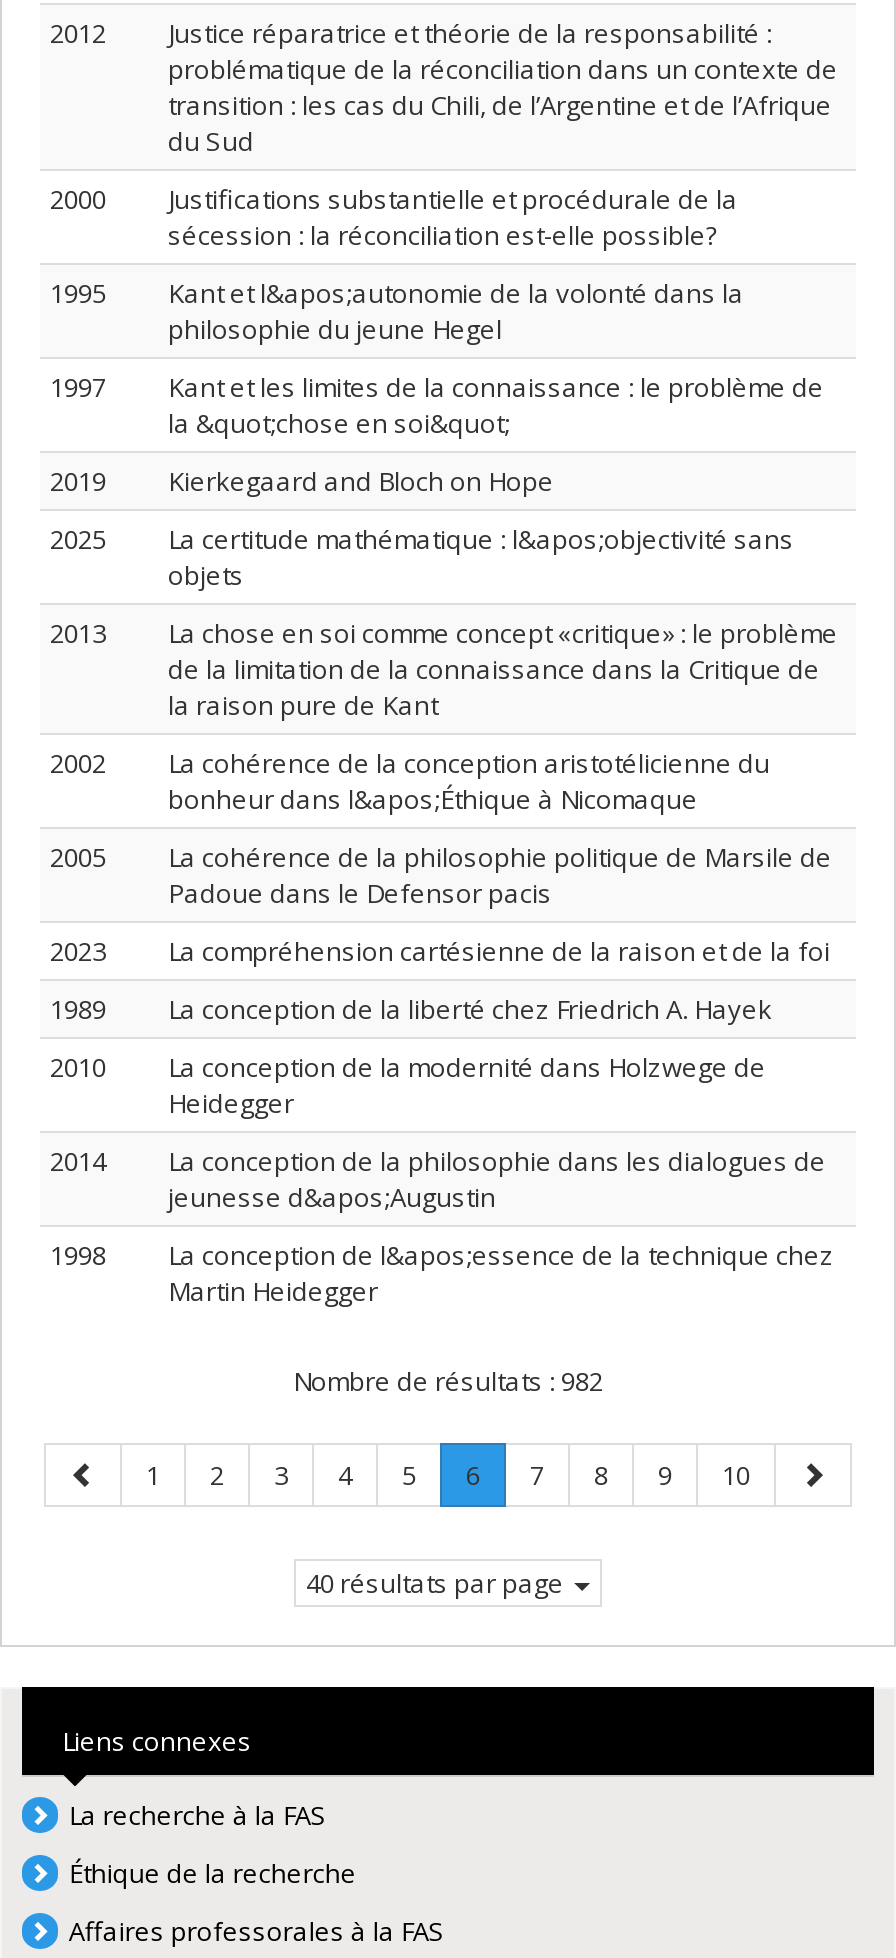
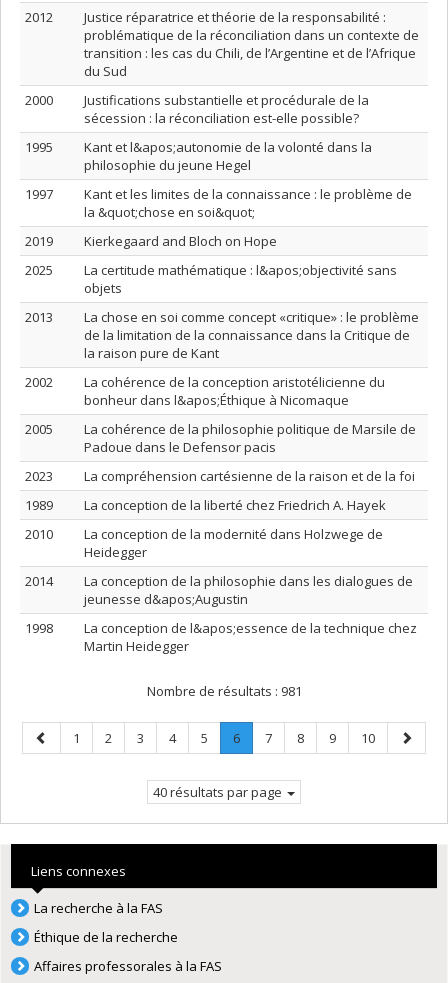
[293,1363,603,1399] Nombre de résultats : 982 -> [146,682,301,700] Nombre de résultats : 981

